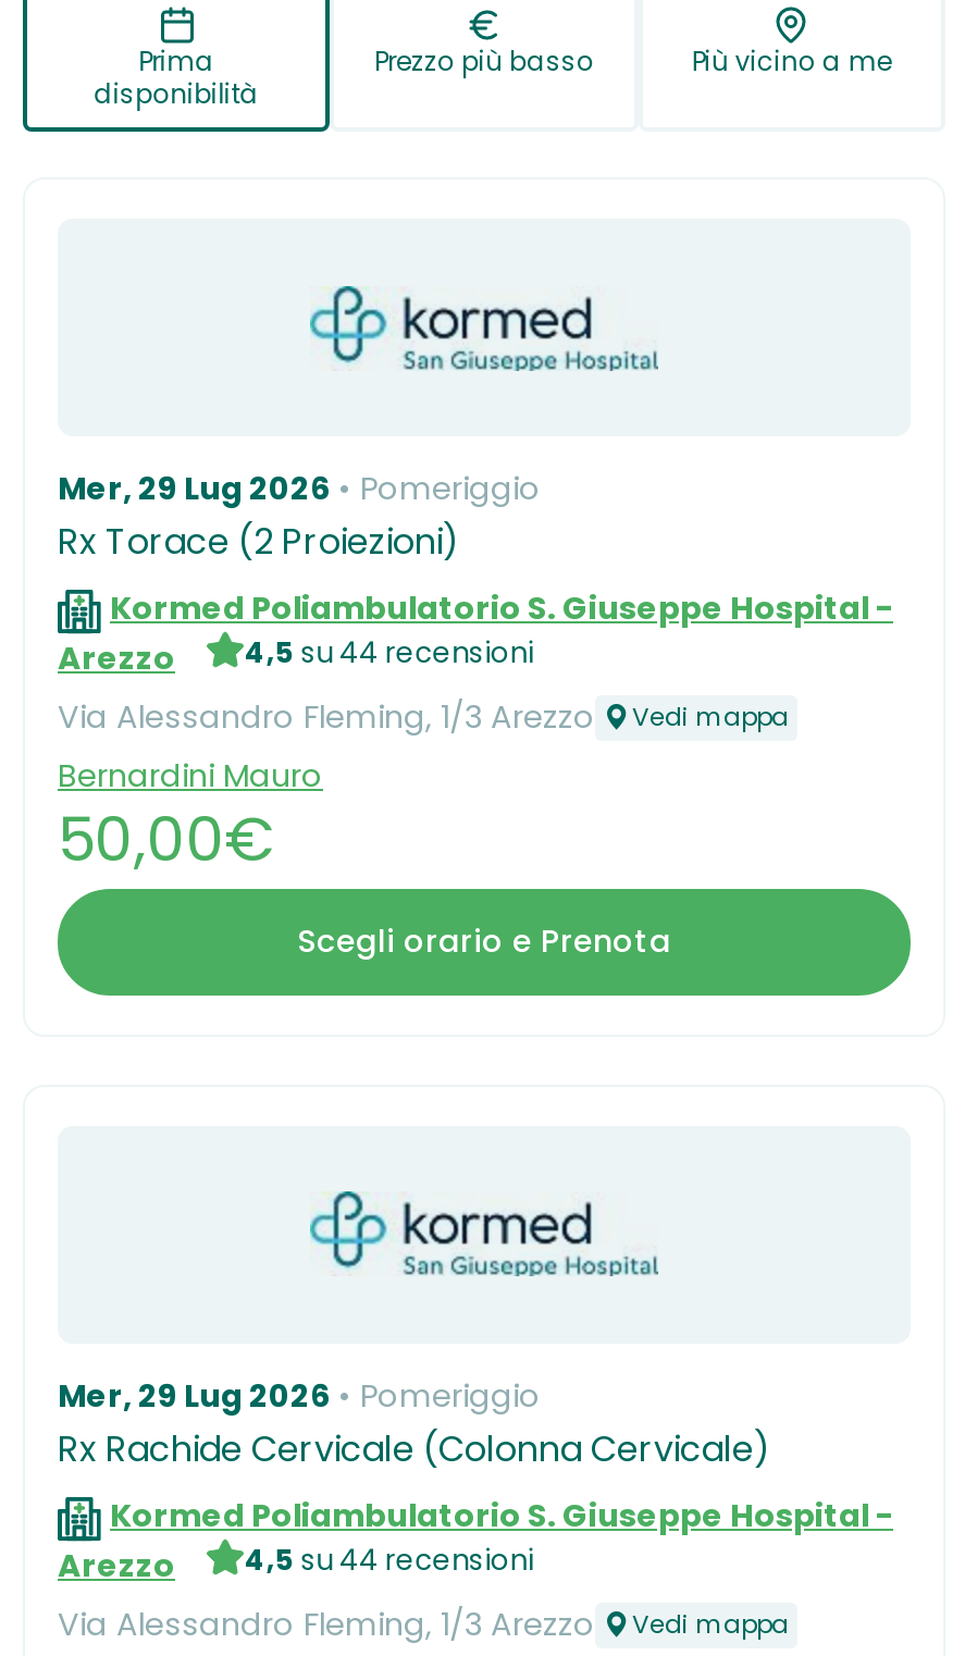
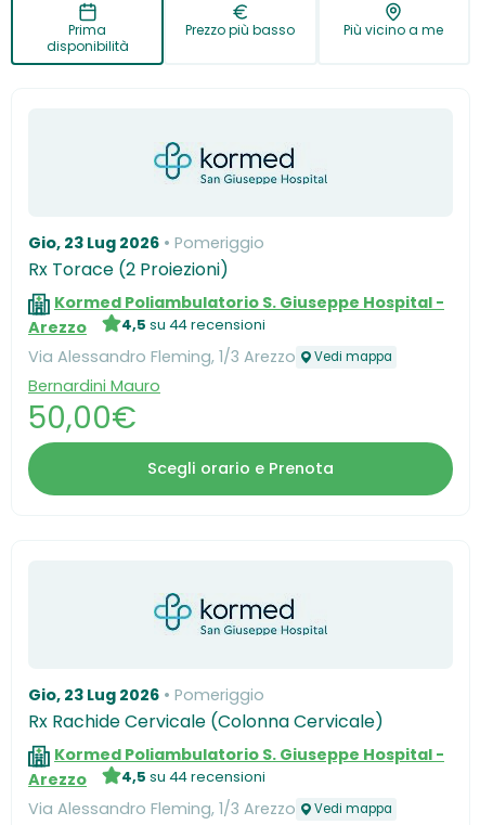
[58,466,541,510] Mer, 29 Lug 2026 Pomeriggio -> [28,232,264,253] Gio, 23 Lug 2026 Pomeriggio
[58,1373,541,1417] Mer, 29 Lug 2026 Pomeriggio -> [28,684,264,705] Gio, 23 Lug 2026 Pomeriggio

